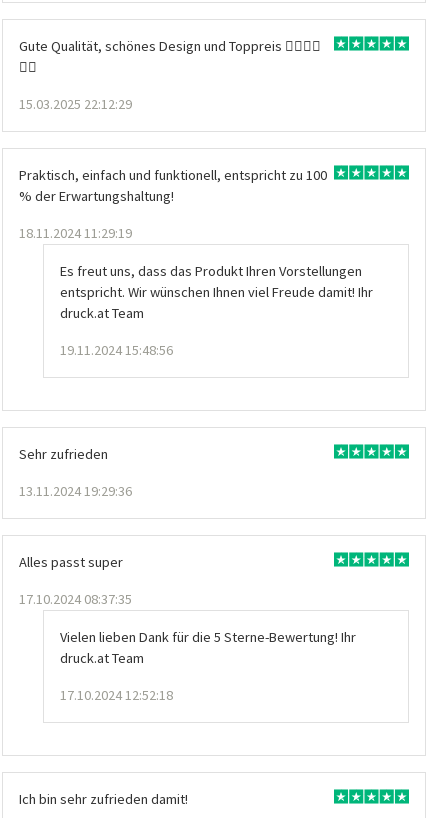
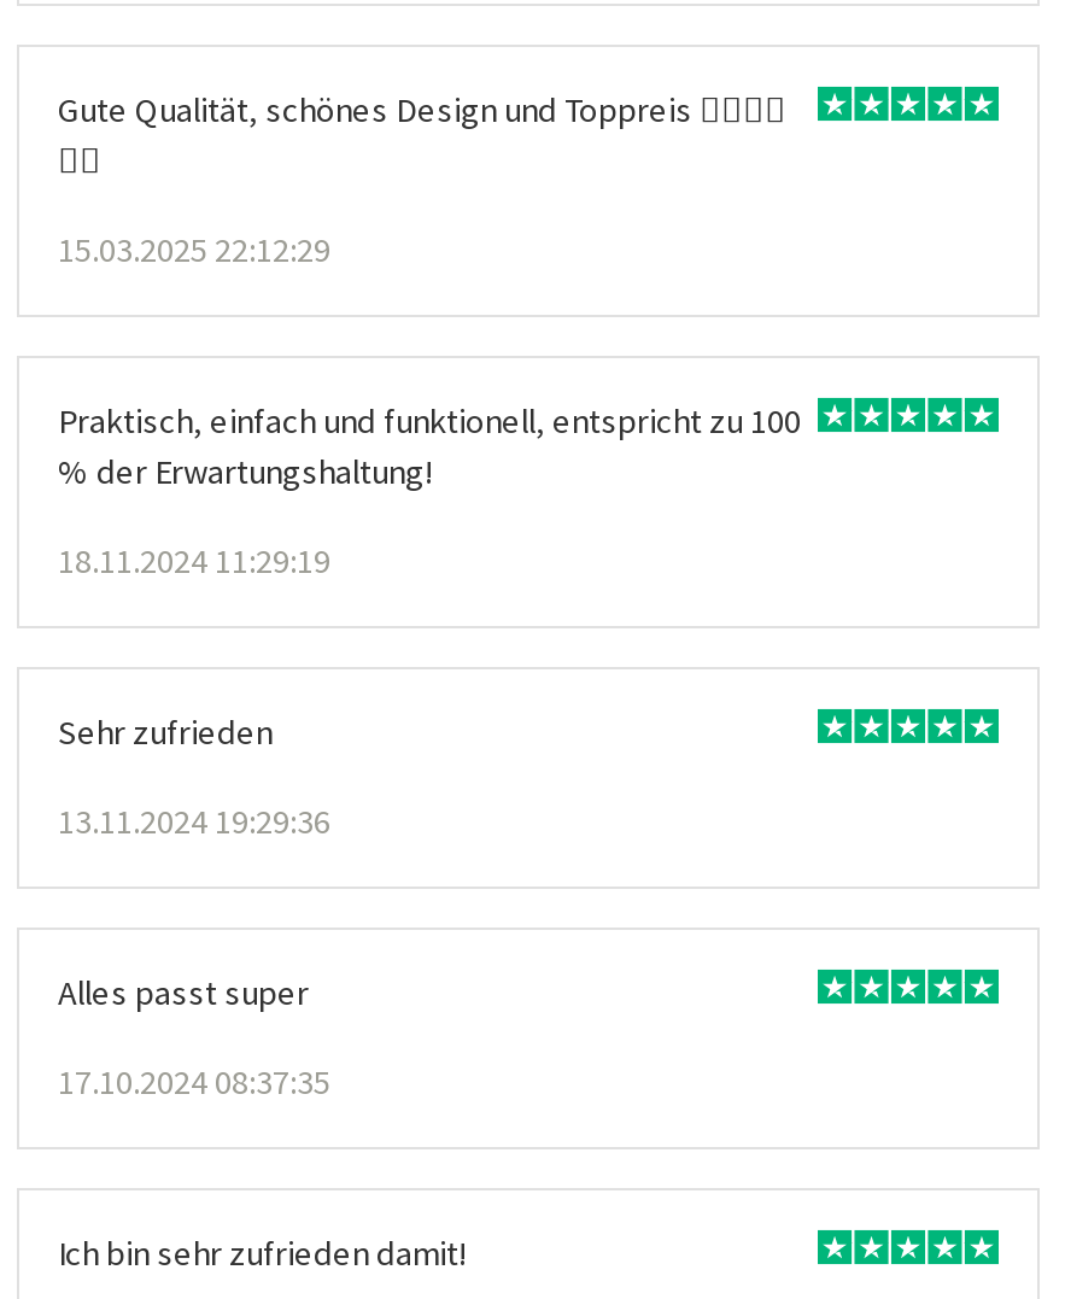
[60,262,373,359] Es freut uns, dass das Produkt Ihren Vorstellungen | entspricht. Wir wünschen Ihnen viel Freude damit! Ihr | druck.at Team | 19.11.2024 15:48:56 -> none
[60,628,356,704] Vielen lieben Dank für die 5 Sterne-Bewertung! Ihr | druck.at Team | 17.10.2024 12:52:18 -> none

